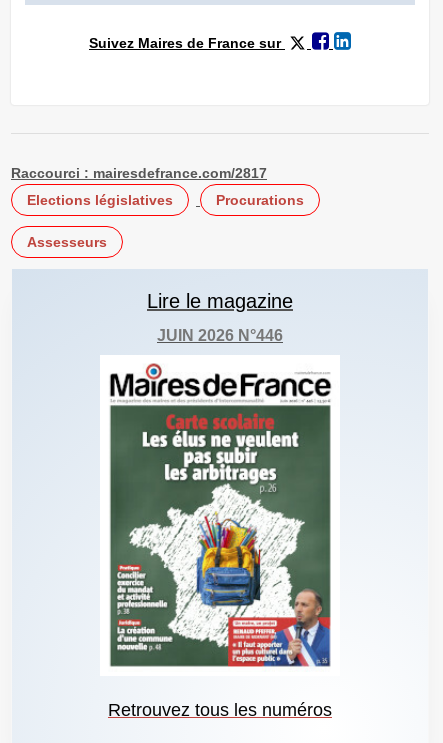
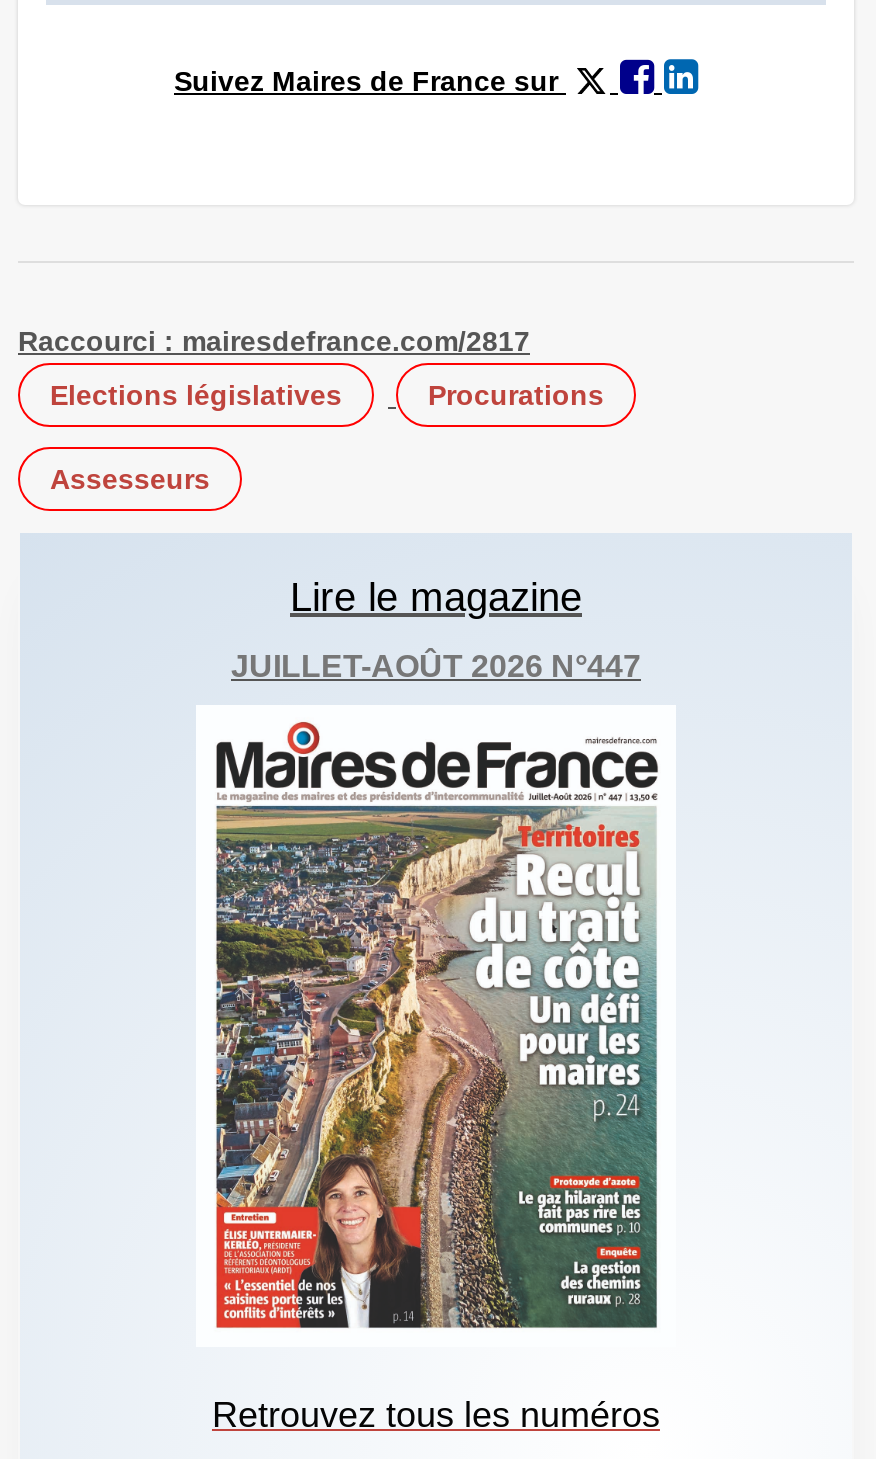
[157,327,283,344] JUIN 2026 N°446 -> [231,649,641,683] JUILLET-AOÛT 2026 N°447
[109,369,331,667] [image] -> [214,727,658,1329] [image]

